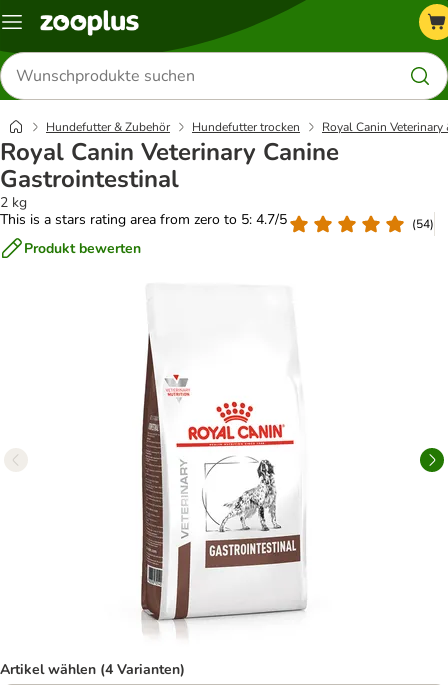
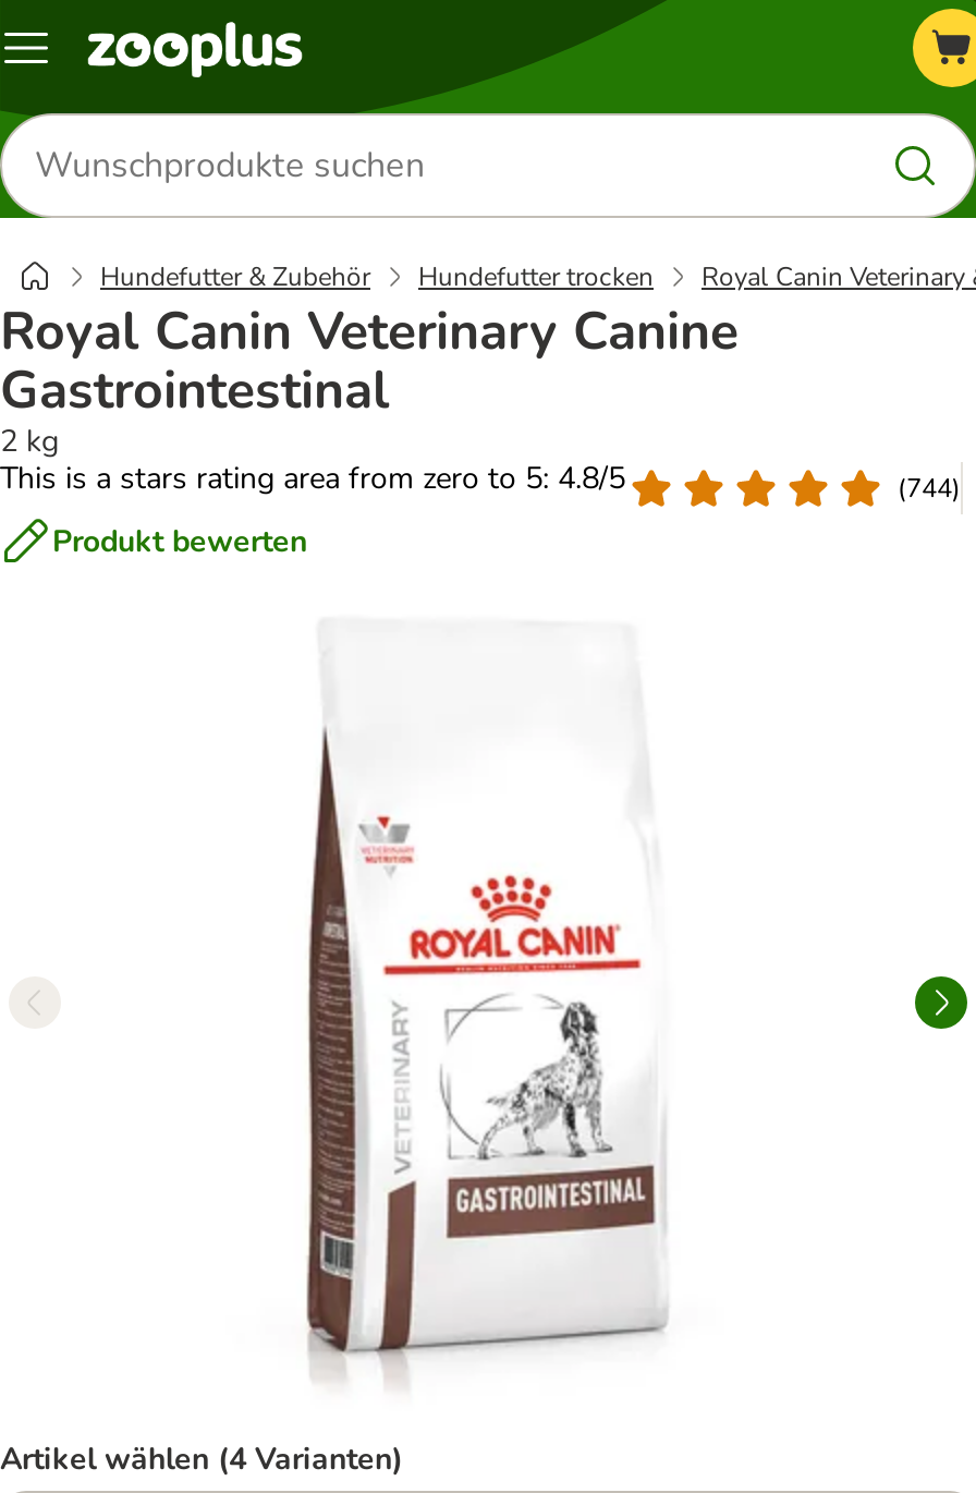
[0,210,287,229] This is a stars rating area from zero to 5: 4.7/5 -> [0,458,625,499] This is a stars rating area from zero to 5: 4.8/5
[412,215,434,231] (54) -> [898,470,961,505] (744)

